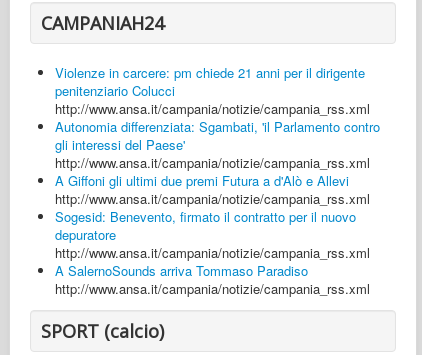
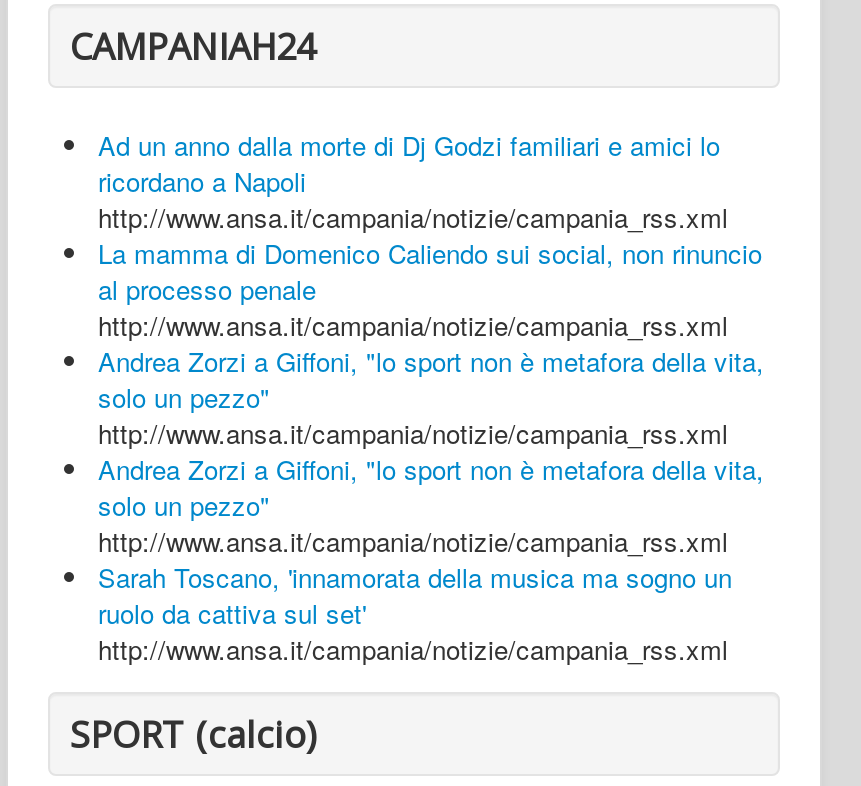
[55,63,365,100] Violenze in carcere: pm chiede 21 anni per il dirigente | penitenziario Colucci -> [98,126,720,200] Ad un anno dalla morte di Dj Godzi familiari e amici lo | ricordano a Napoli
[55,117,380,154] Autonomia differenziata: Sgambati, 'il Parlamento contro | gli interessi del Paese' -> [98,234,762,308] La mamma di Domenico Caliendo sui social, non rinuncio | al processo penale
[55,171,349,190] A Giffoni gli ultimi due premi Futura a d'Alò e Allevi -> [98,342,764,416] Andrea Zorzi a Giffoni, "lo sport non è metafora della vita, | solo un pezzo"
[55,207,356,244] Sogesid: Benevento, firmato il contratto per il nuovo | depuratore -> [98,450,764,524] Andrea Zorzi a Giffoni, "lo sport non è metafora della vita, | solo un pezzo"
[55,261,308,280] A SalernoSounds arriva Tommaso Paradiso -> [98,558,732,632] Sarah Toscano, 'innamorata della musica ma sogno un | ruolo da cattiva sul set'

